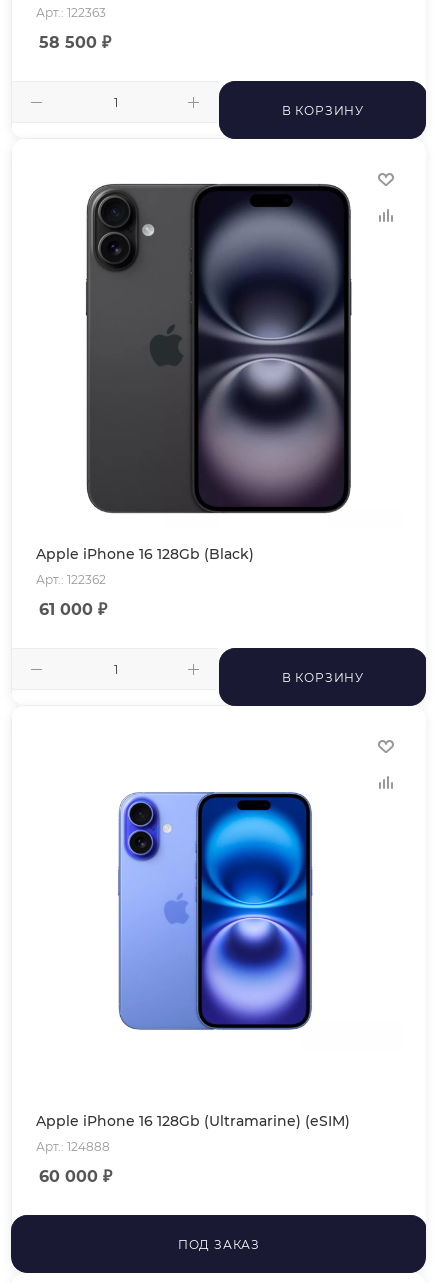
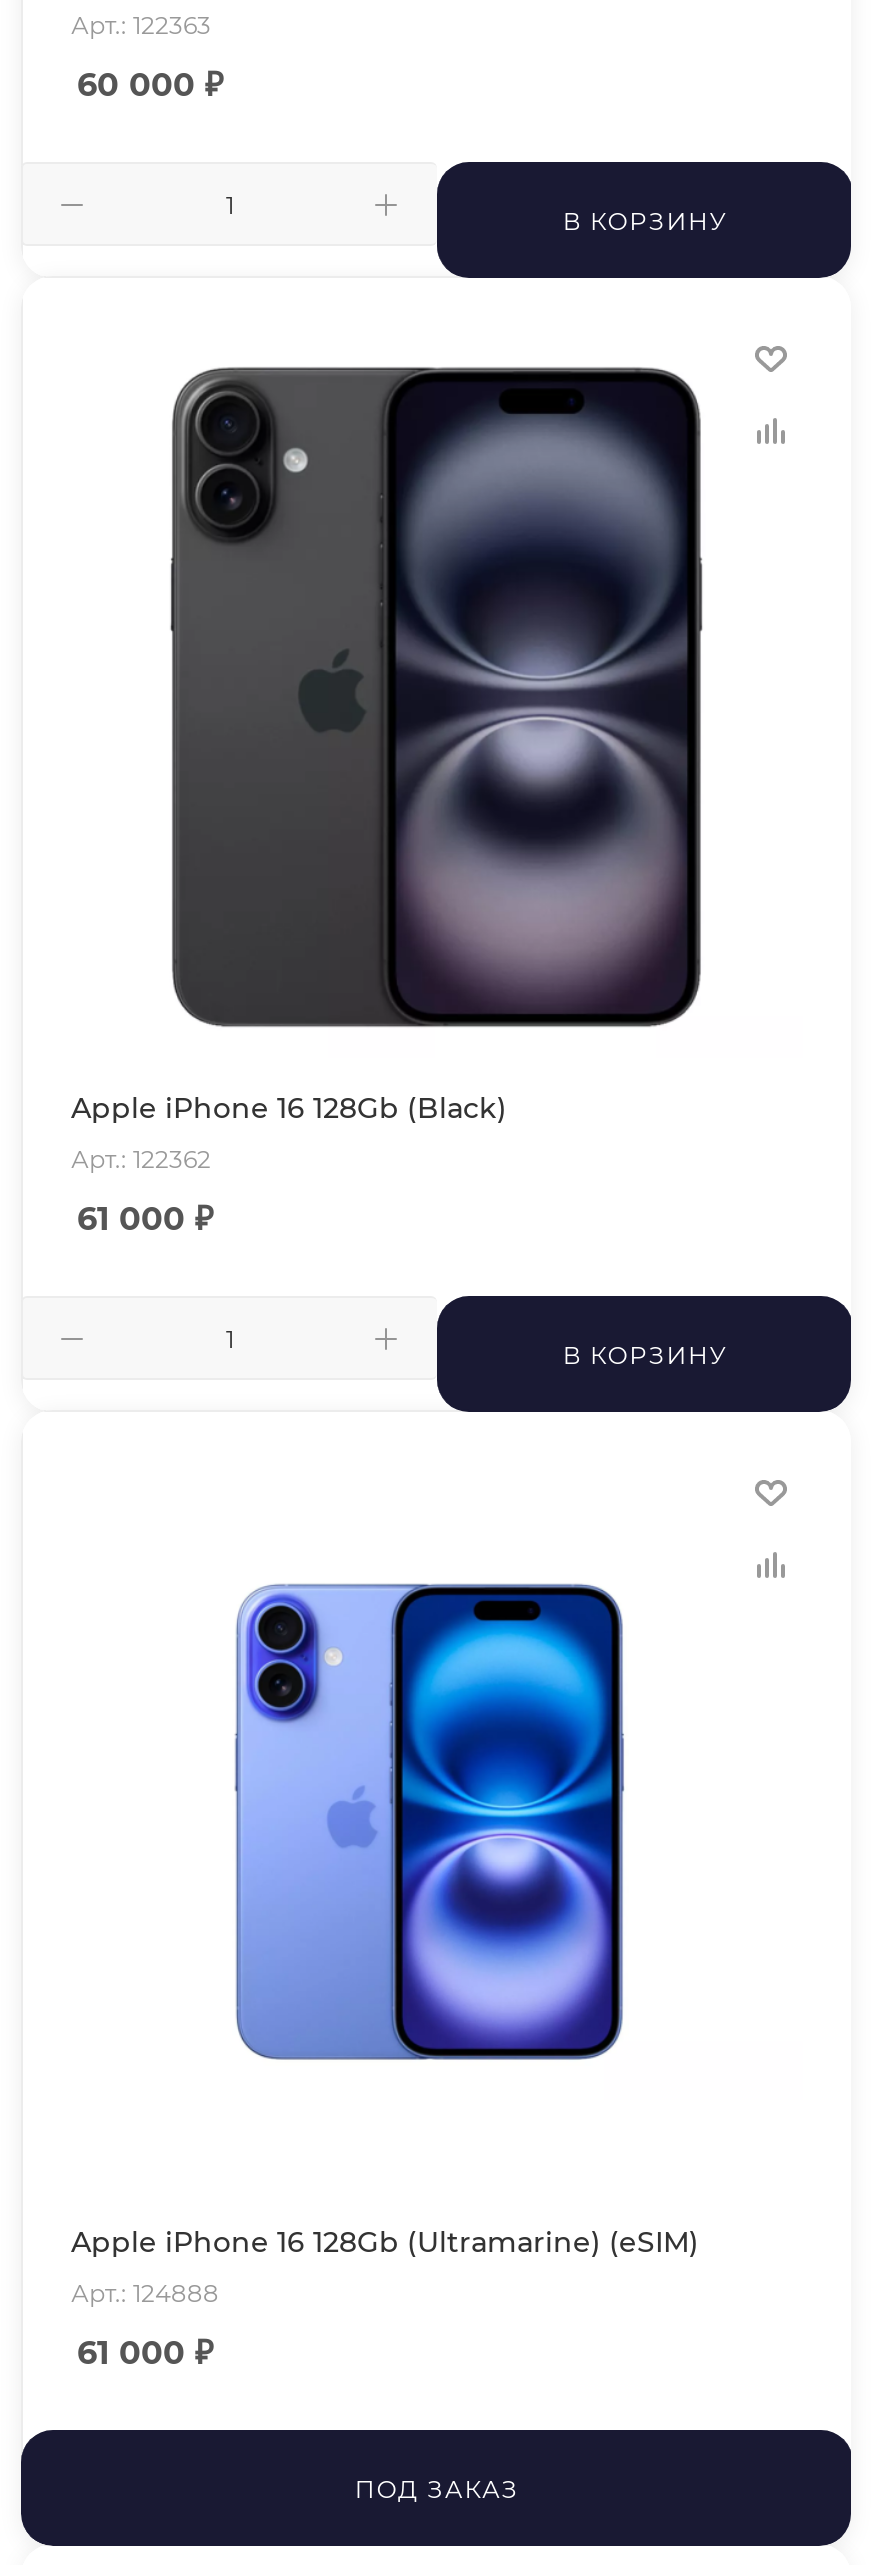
[39,33,111,52] 58 500 ₽ -> [77,66,223,104] 60 000 ₽
[39,1167,112,1186] 60 000 ₽ -> [77,2334,213,2372] 61 000 ₽

